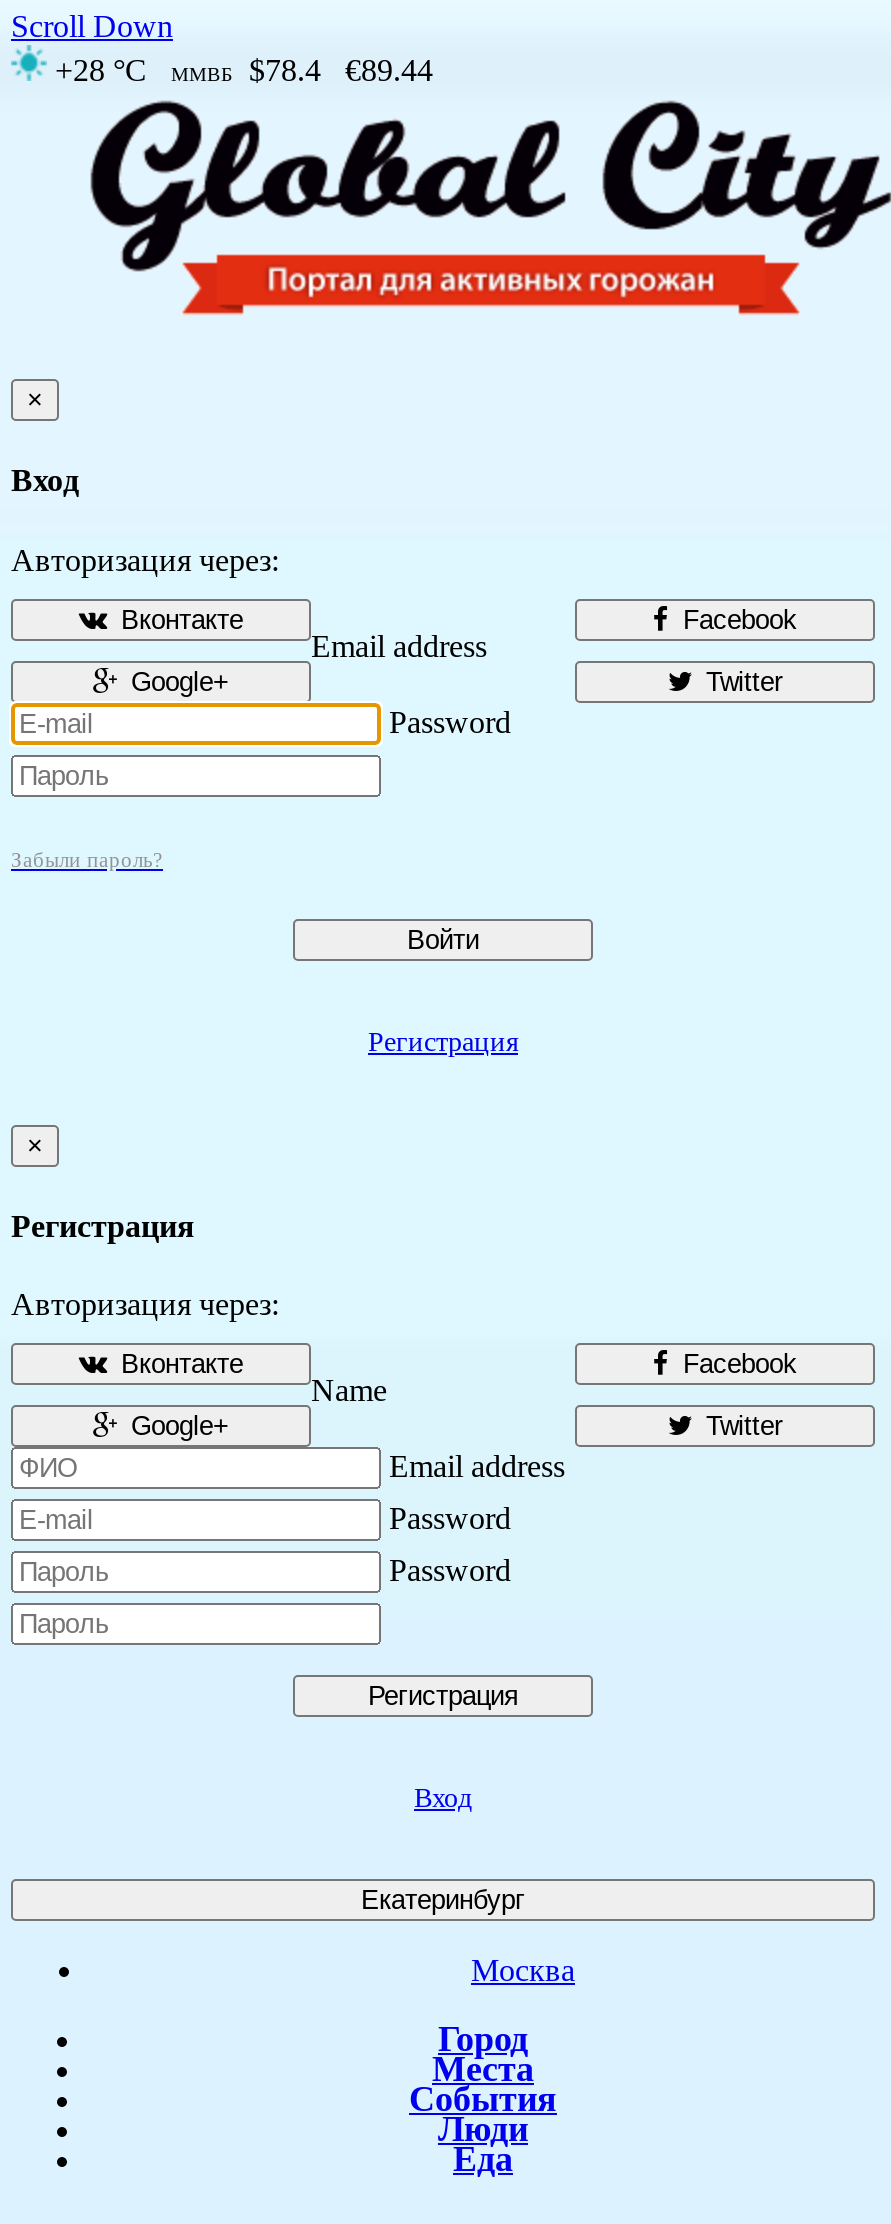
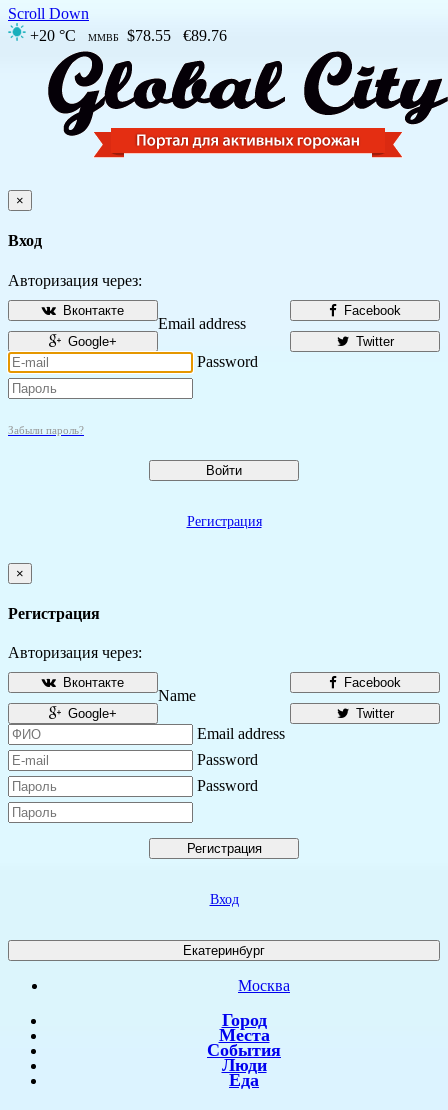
[47,53,147,87] +28 °C -> [26,27,76,44] +20 °C
[171,53,433,87] ММВБ $78.4 €89.44 -> [88,27,227,44] ММВБ $78.55 €89.76

